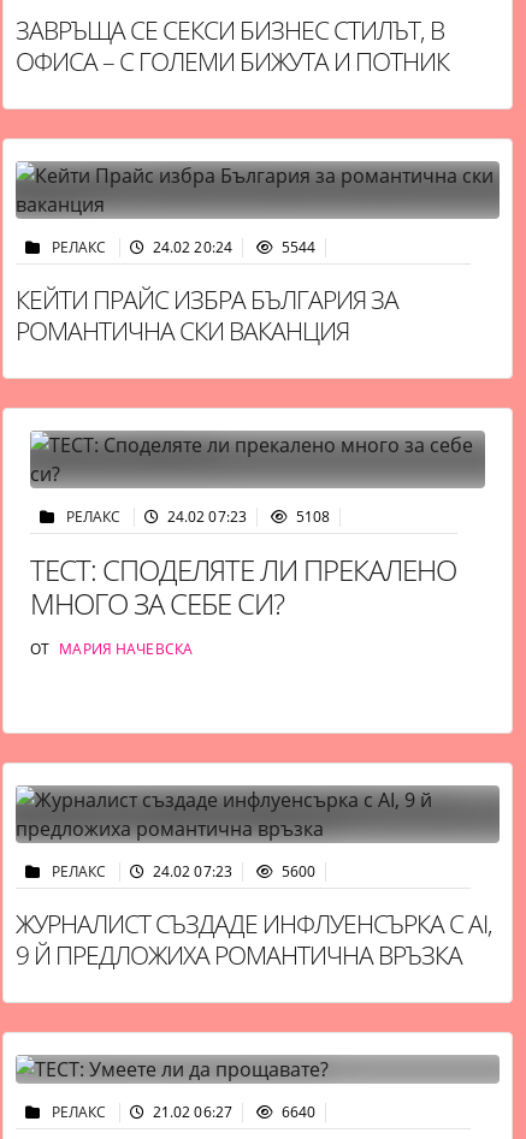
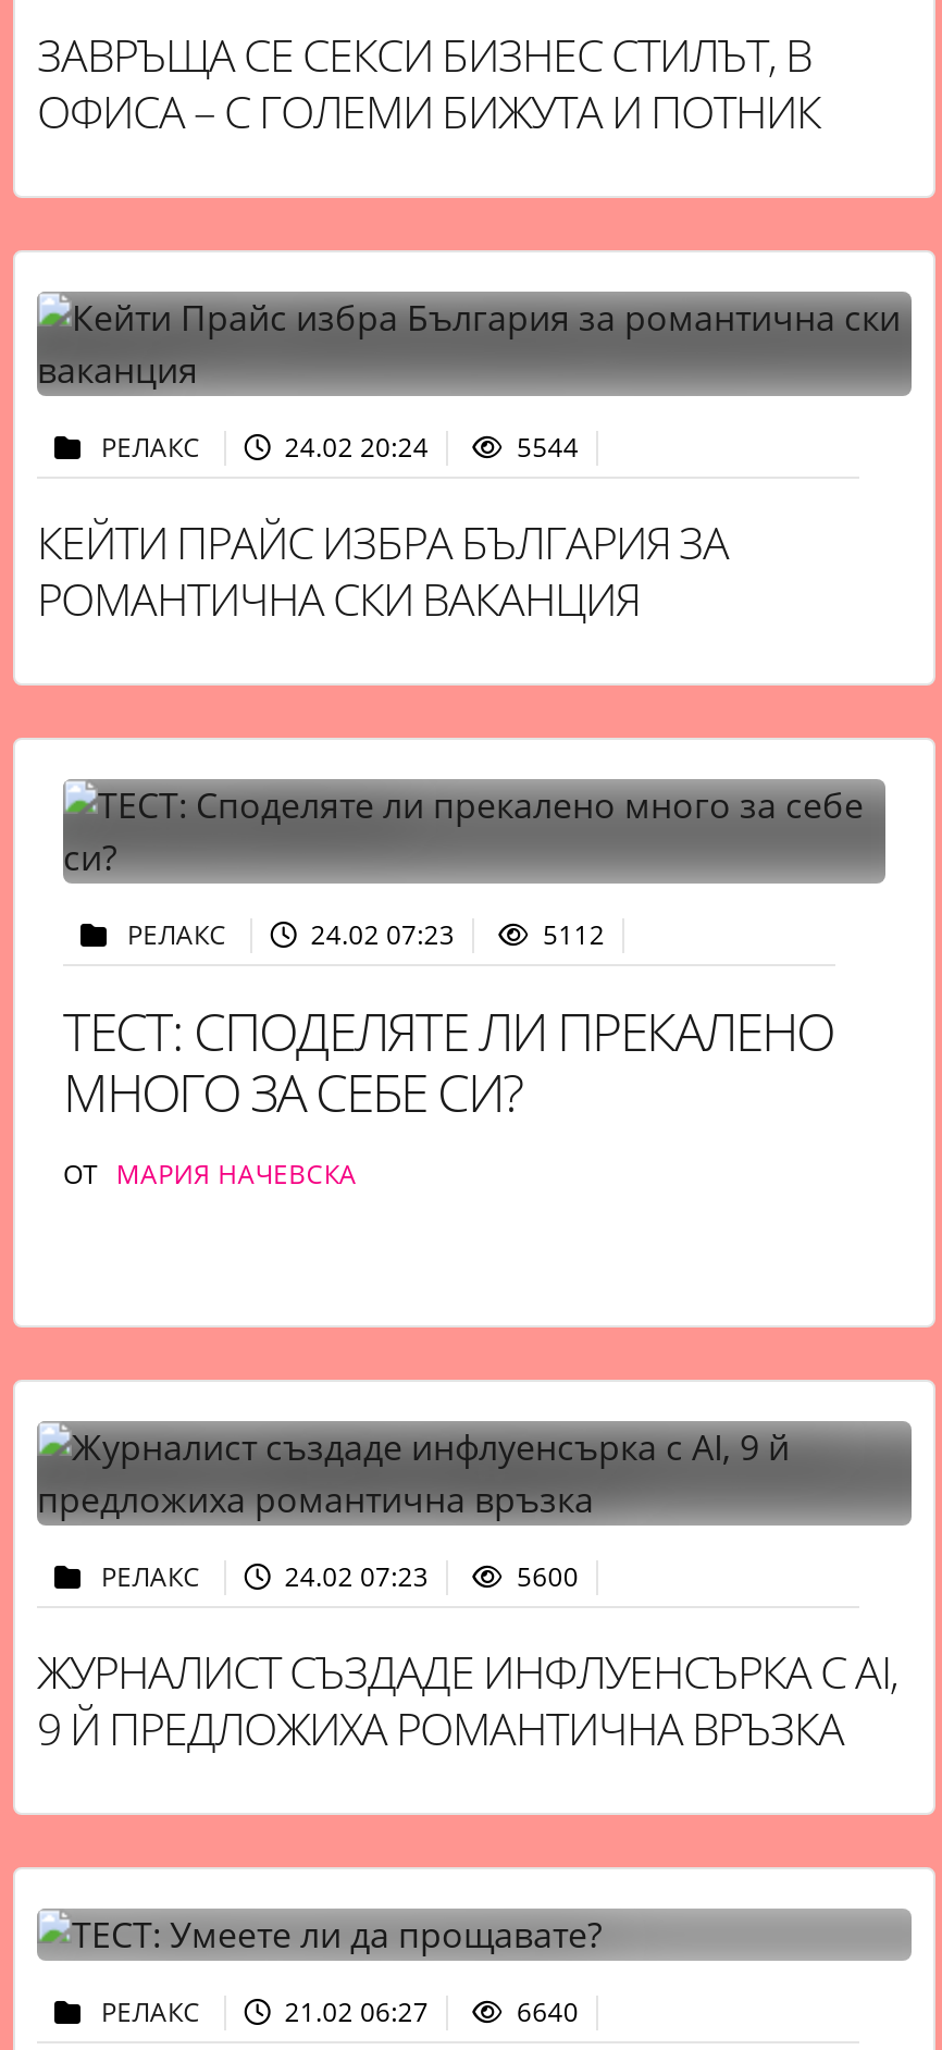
[288,506,330,526] 5108 -> [529,915,605,952] 5112

